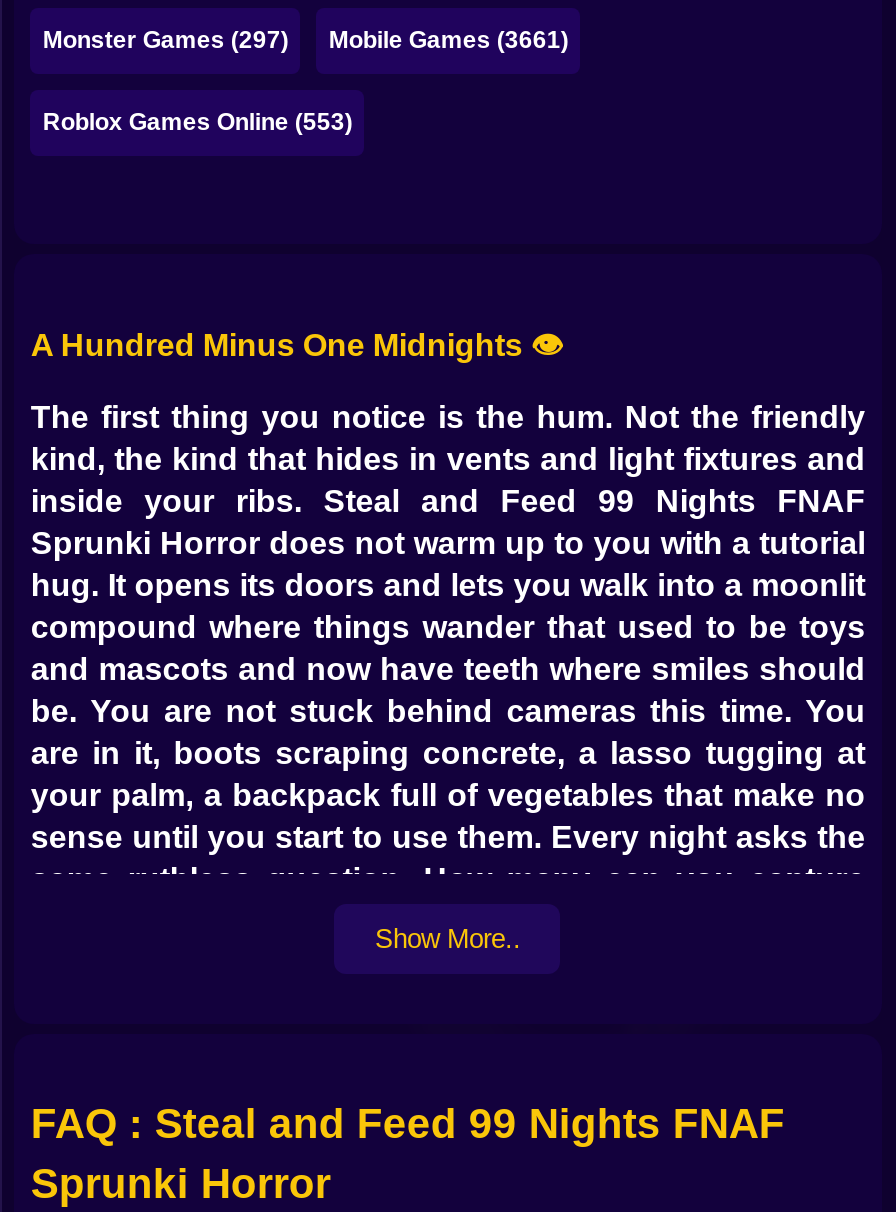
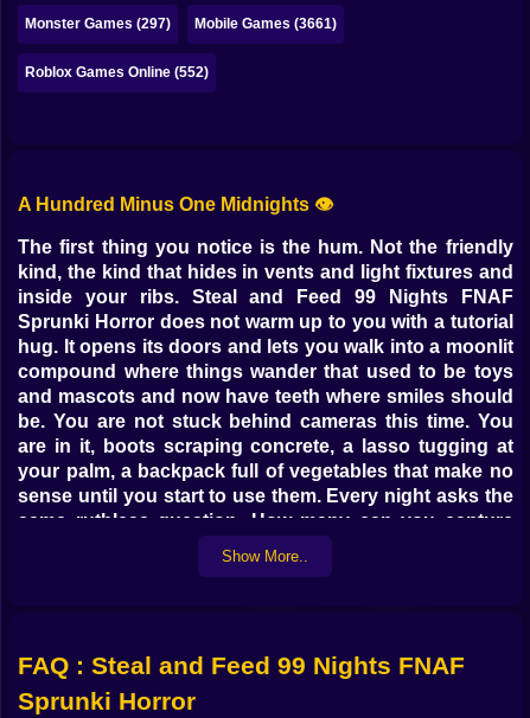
[43,108,353,136] Roblox Games Online (553) -> [25,64,209,81] Roblox Games Online (552)

